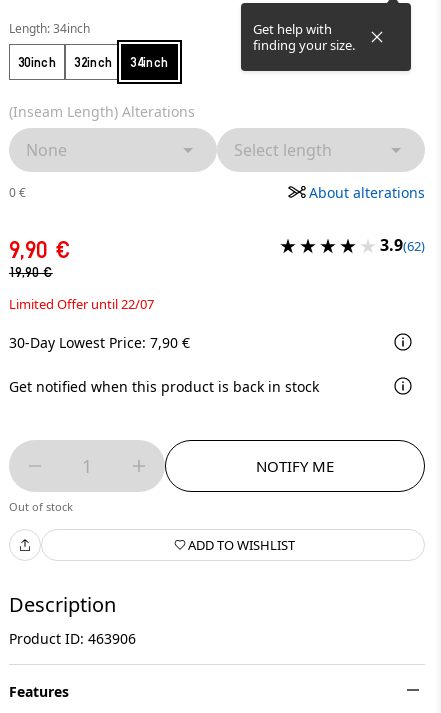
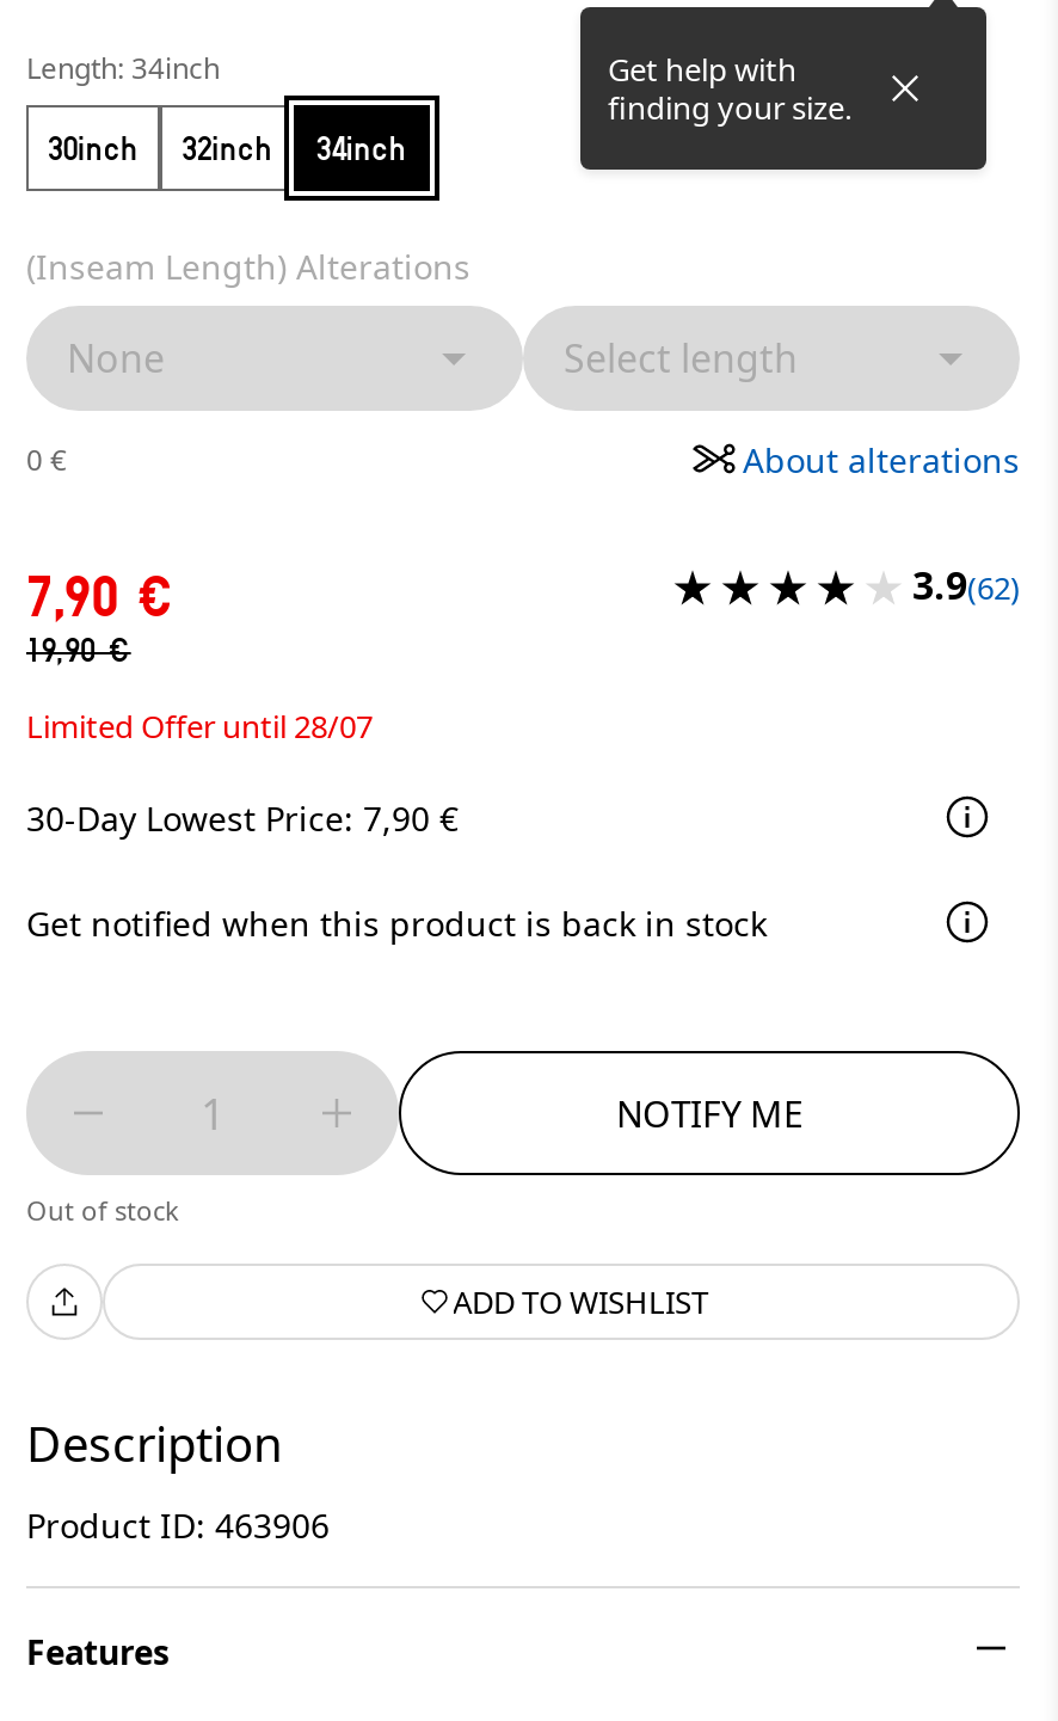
[9,236,70,263] 9,90 € -> [26,564,173,629] 7,90 €
[9,295,154,313] Limited Offer until 22/07 -> [26,705,373,748] Limited Offer until 28/07

